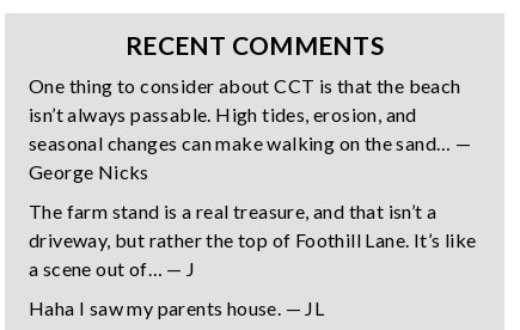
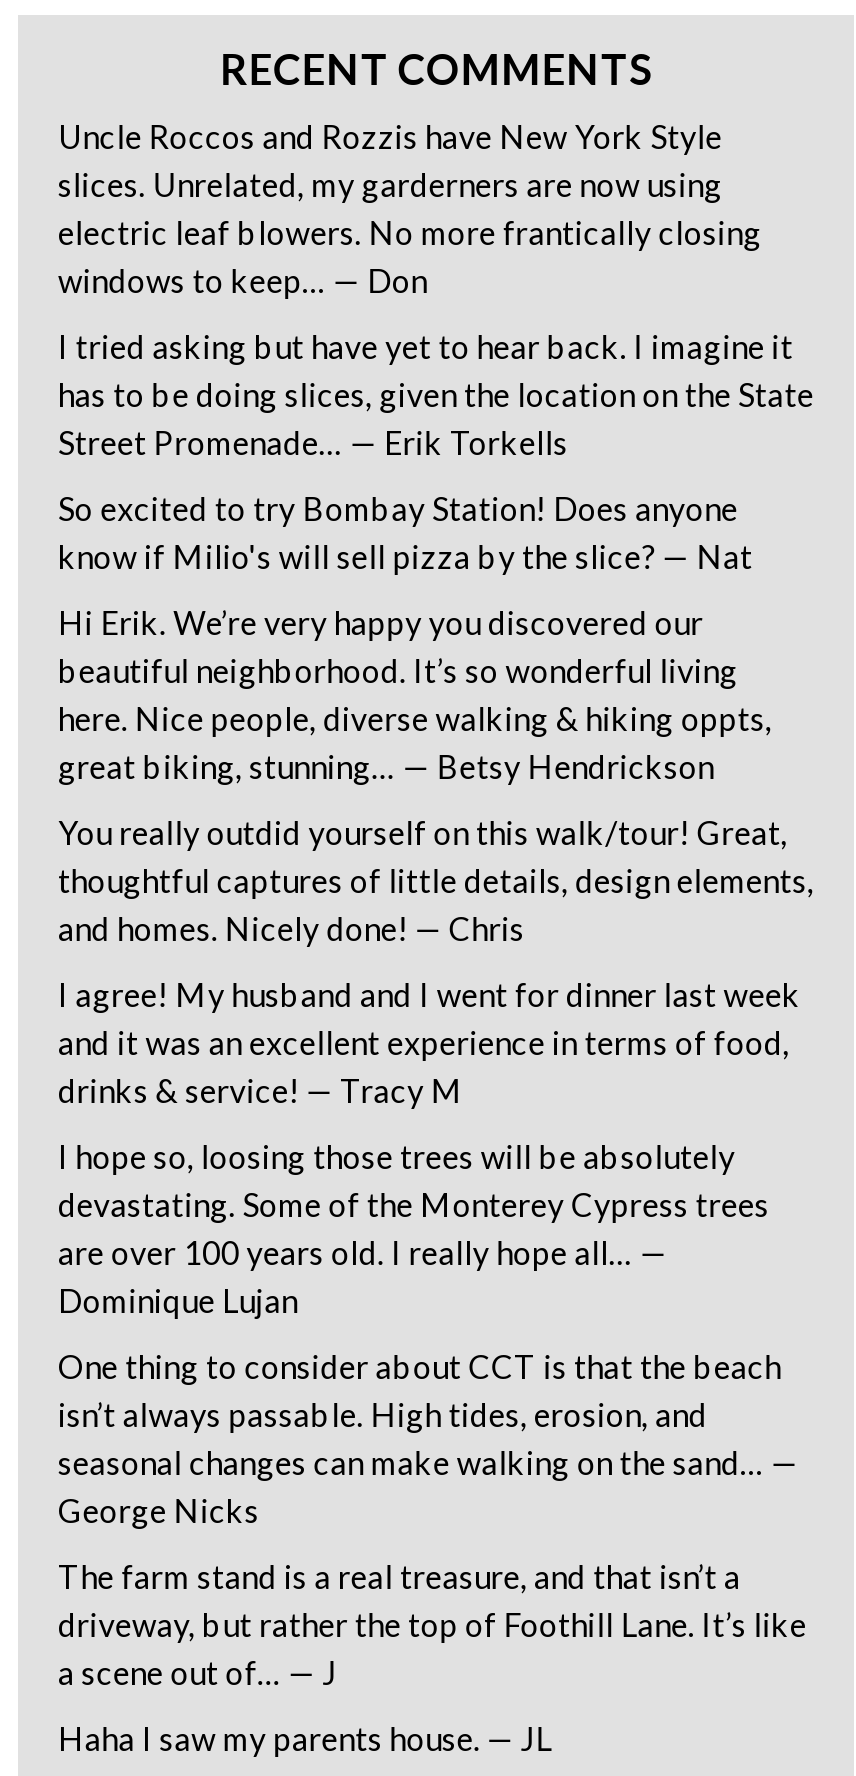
none -> [58,116,814,1318] Uncle Roccos and Rozzis have New York Style | slices. Unrelated, my garderners are now using | electric leaf blowers. No more frantically closing | windows to keep… — Don | I tried asking but have yet to hear back. I imagine it | has to be doing slices, given the location on the State | Street Promenade… — Erik Torkells | So excited to try Bombay Station! Does anyone | know if Milio's will sell pizza by the slice? — Nat | Hi Erik. We’re very happy you discovered our | beautiful neighborhood. It’s so wonderful living | here. Nice people, diverse walking & hiking oppts, | great biking, stunning… — Betsy Hendrickson | You really outdid yourself on this walk/tour! Great, | thoughtful captures of little details, design elements, | and homes. Nicely done! — Chris | I agree! My husband and I went for dinner last week | and it was an excellent experience in terms of food, | drinks & service! — Tracy M | I hope so, loosing those trees will be absolutely | devastating. Some of the Monterey Cypress trees | are over 100 years old. I really hope all… — | Dominique Lujan

